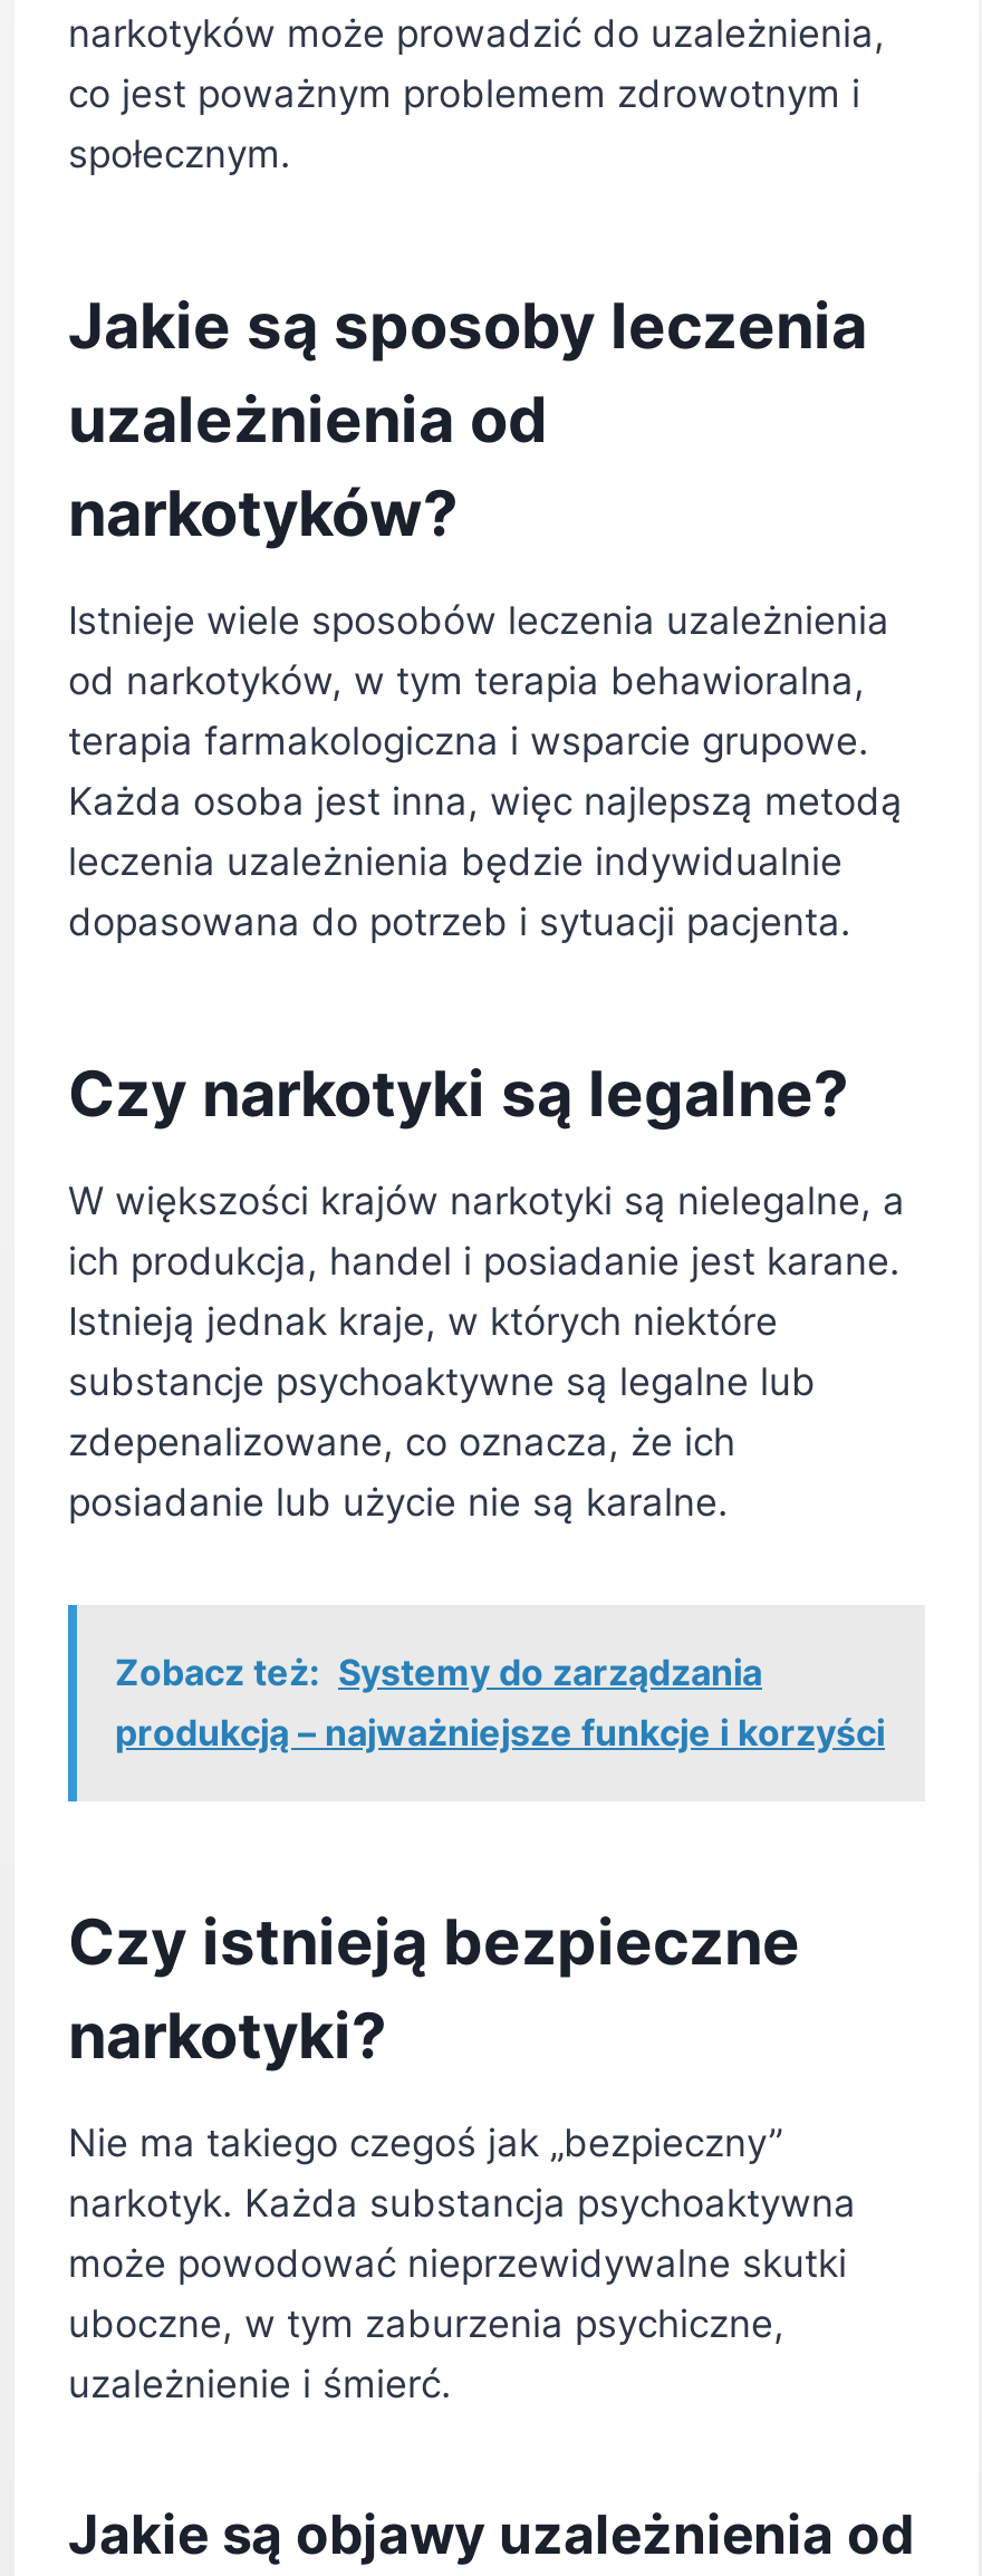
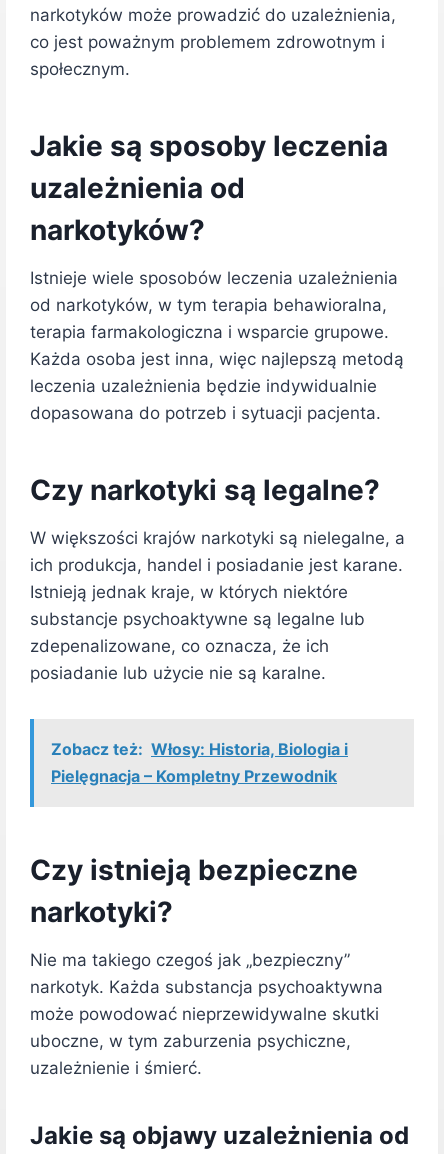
[115,1650,885,1755] Zobacz też: Systemy do zarządzania | produkcją – najważniejsze funkcje i korzyści -> [51,739,348,786] Zobacz też: Włosy: Historia, Biologia i | Pielęgnacja – Kompletny Przewodnik

